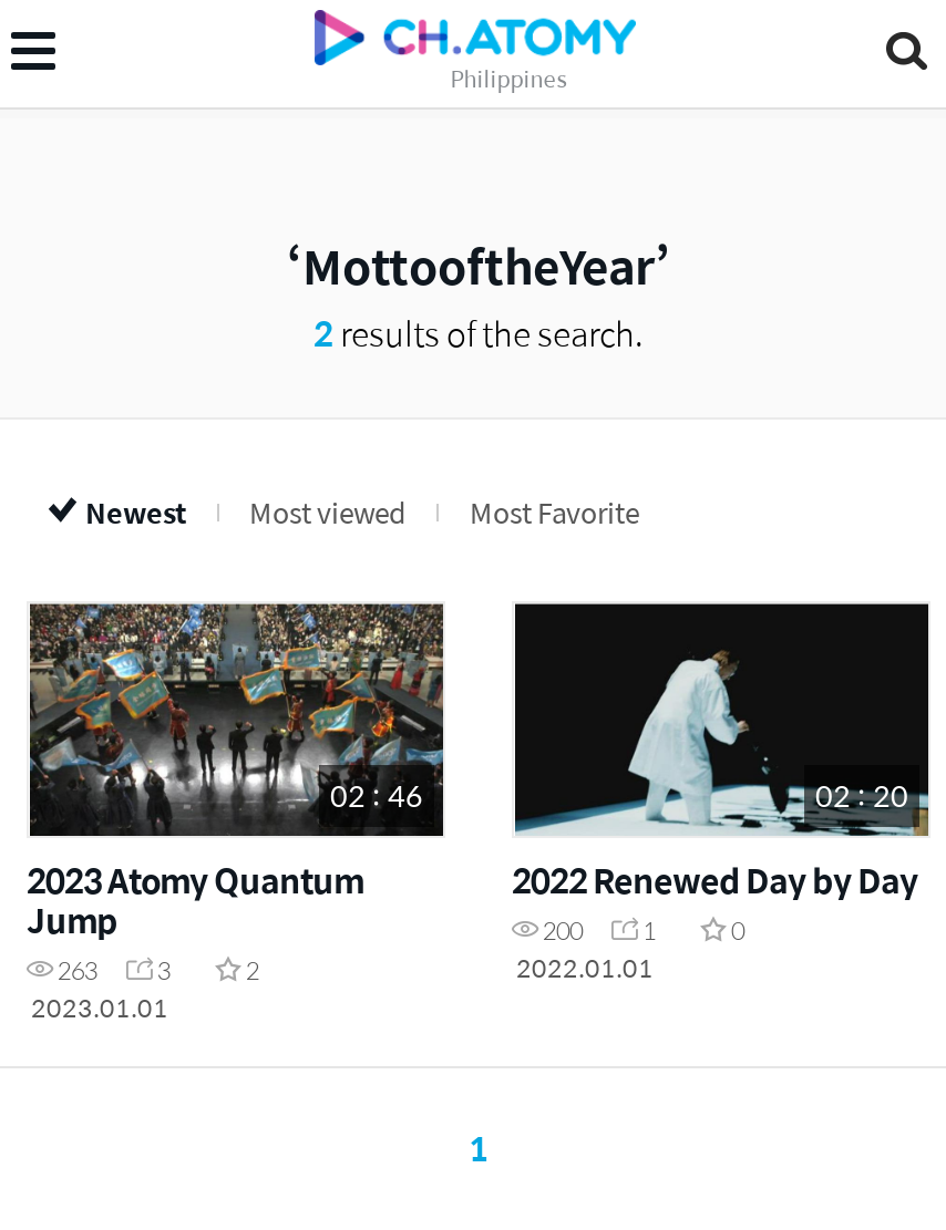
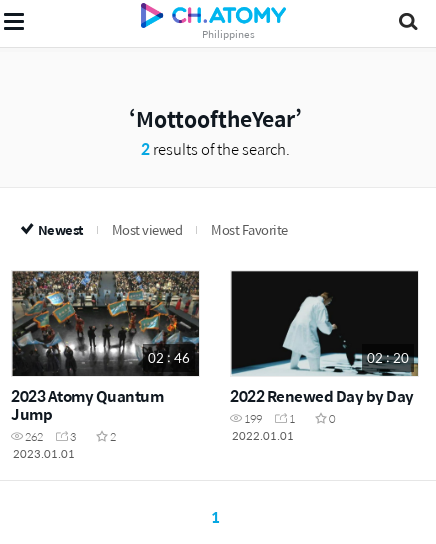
[543,910,744,948] 200 1 0 -> [244,410,335,427] 199 1 0
[58,950,259,988] 263 3 2 -> [25,428,116,445] 262 3 2

